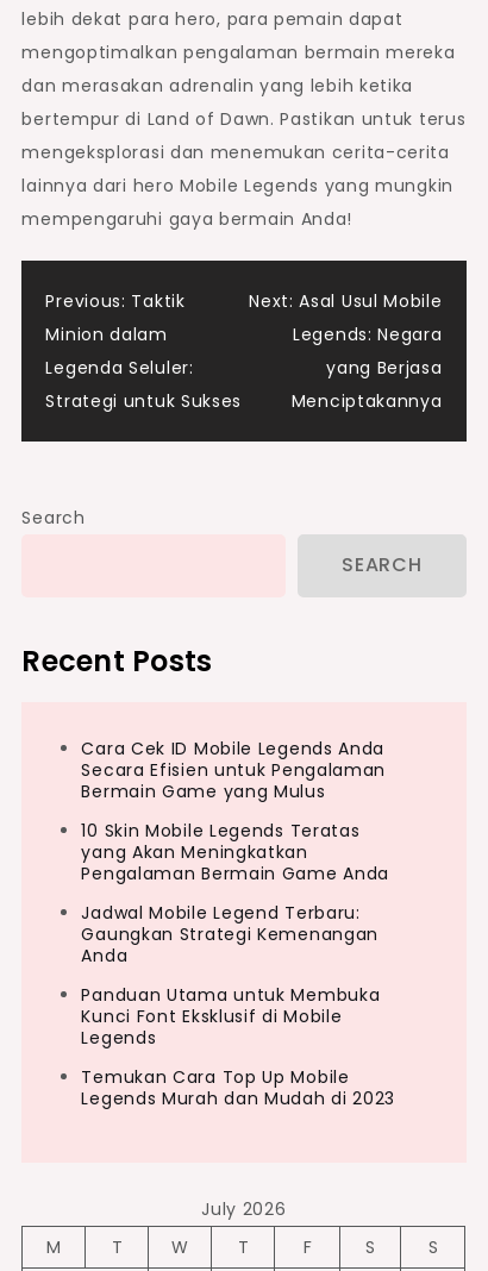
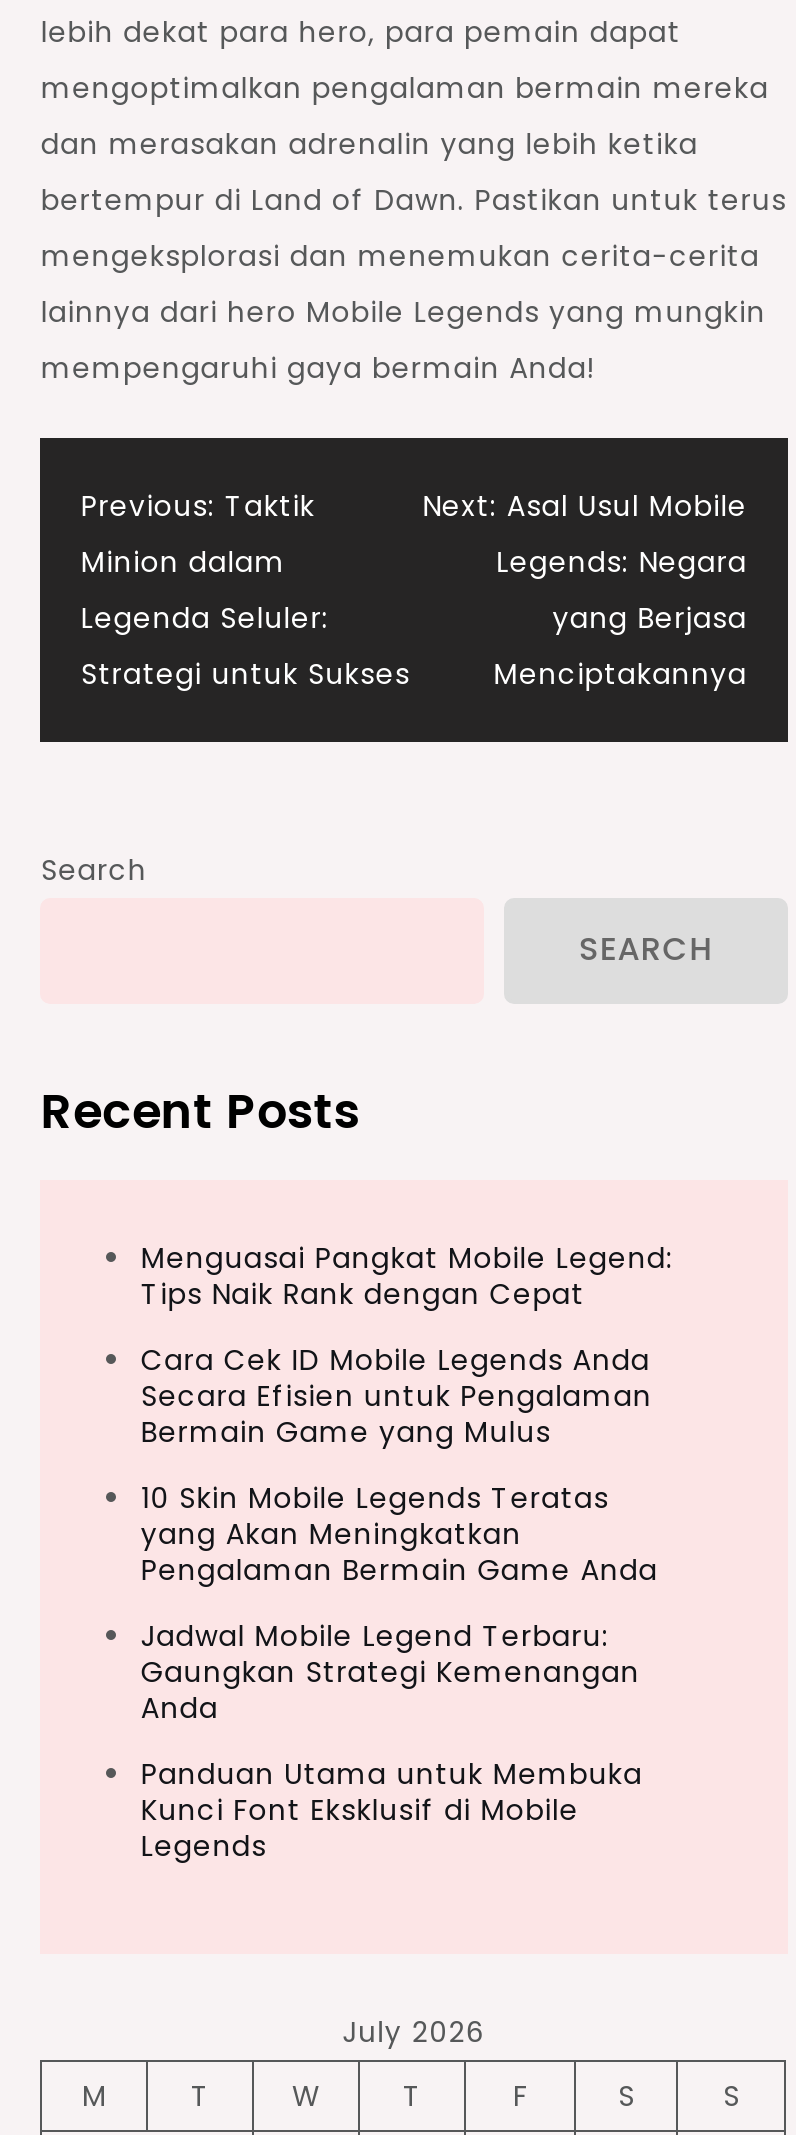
none -> [141,1237,674,1313] Menguasai Pangkat Mobile Legend: | Tips Naik Rank dengan Cepat
moved [81,736,389,1049] -> [141,1339,658,1865]: Cara Cek ID Mobile Legends Anda | Secara Efisien untuk Pengalaman | Bermain Game yang Mulus | ... | Kunci Font Eksklusif di Mobile | Legends
[81,1065,395,1110] Temukan Cara Top Up Mobile | Legends Murah dan Mudah di 2023 -> none

